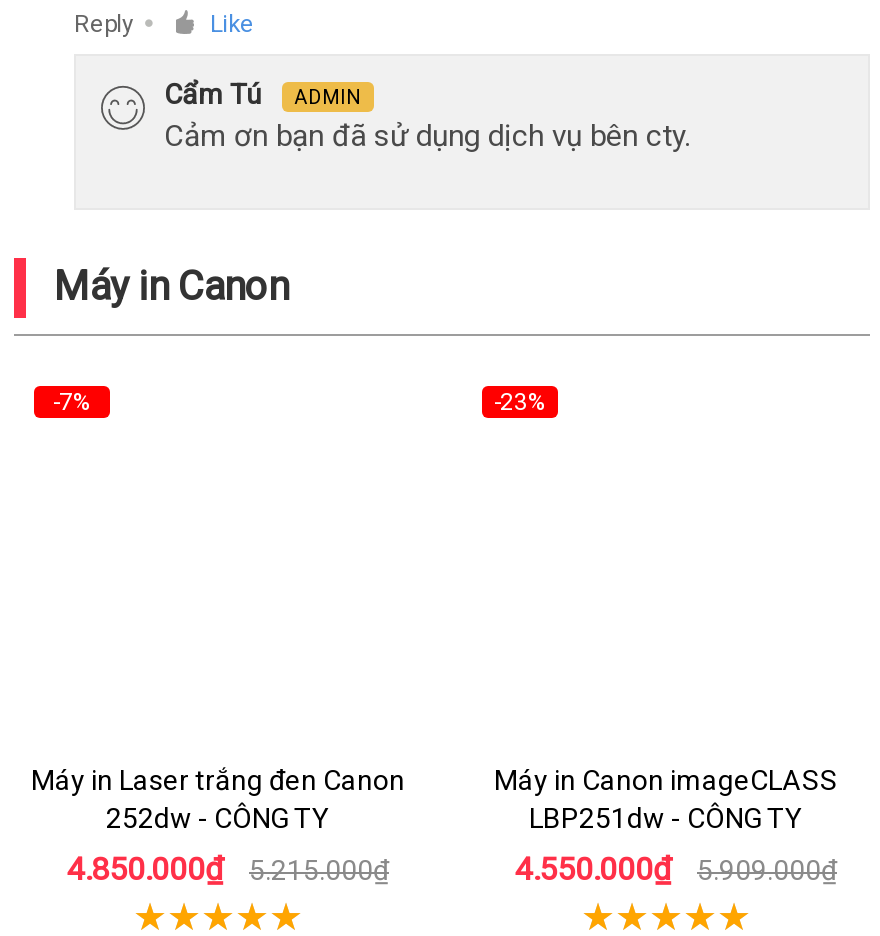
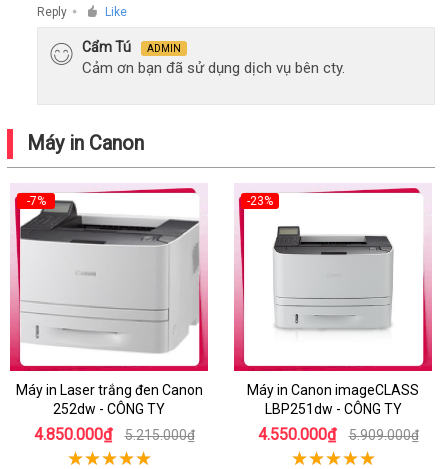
none -> [9,186,209,372] [image]
none -> [233,186,433,372] [image]

